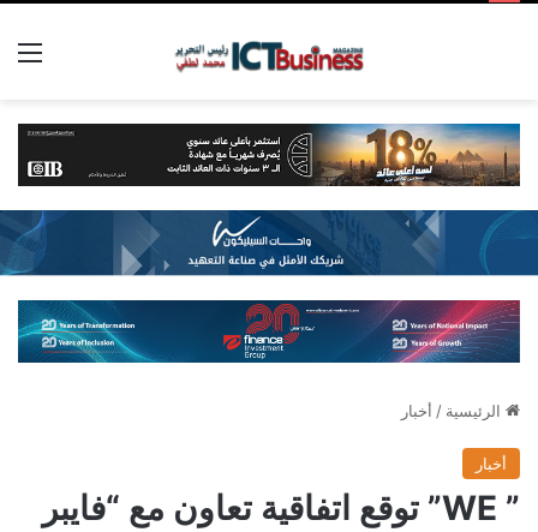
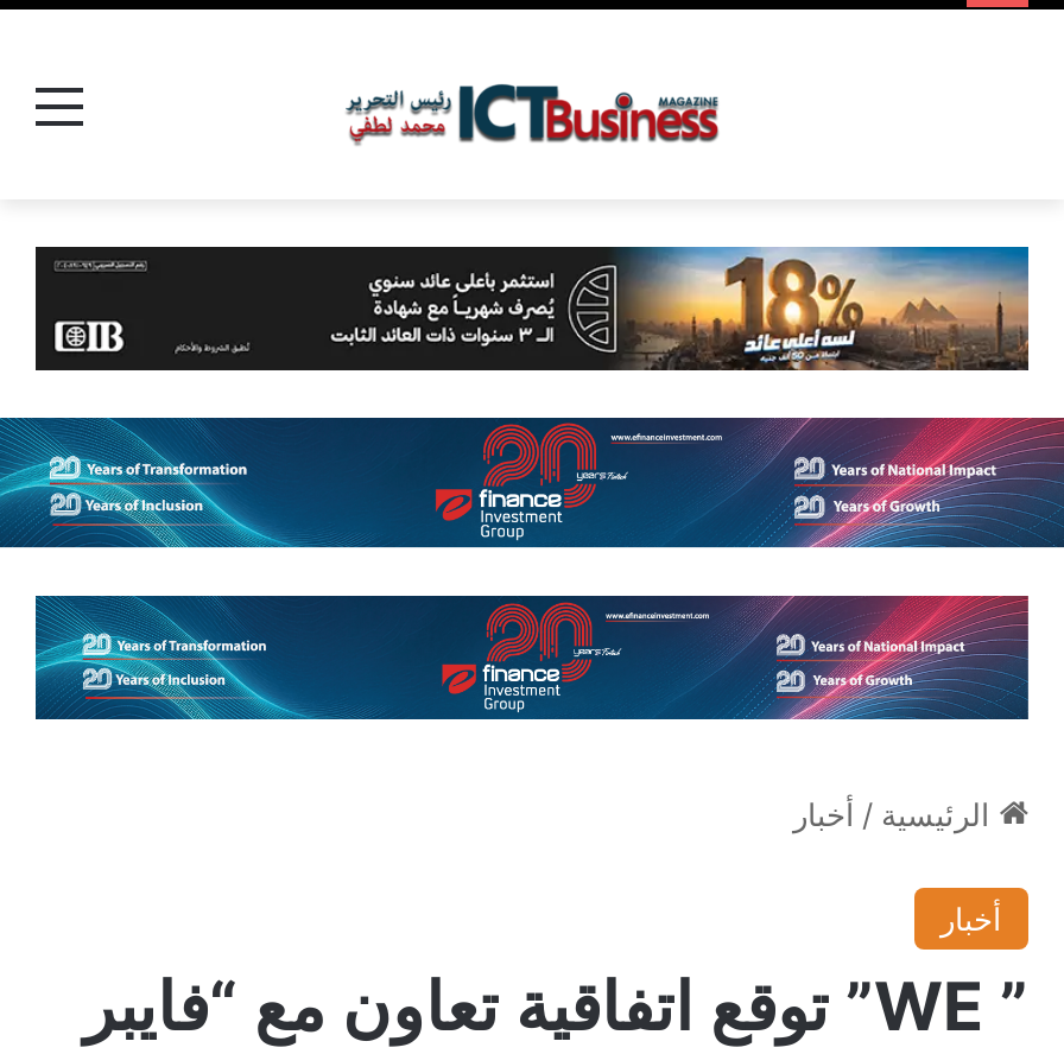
[4,209,534,276] [image] -> [7,415,1057,548] [image]

